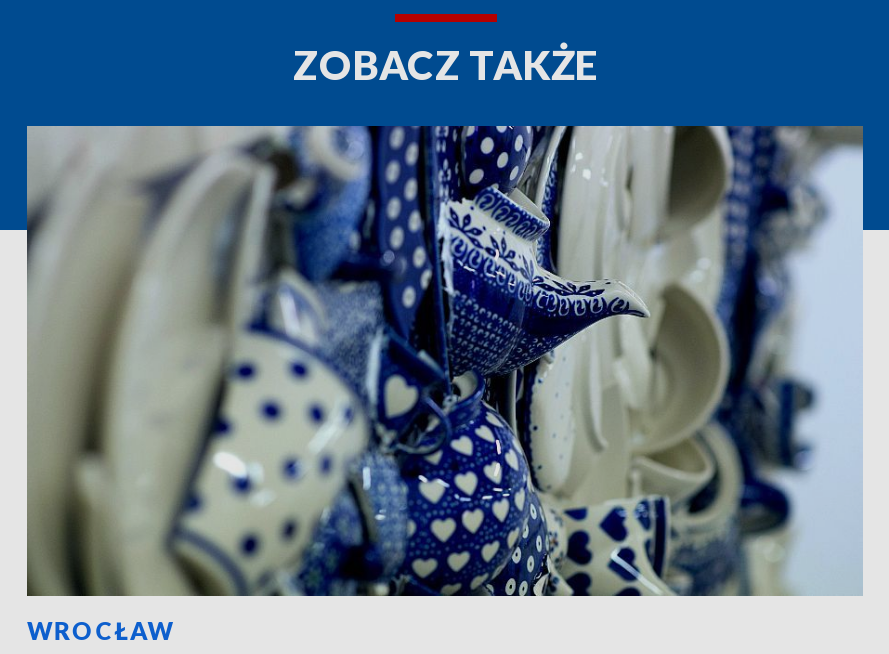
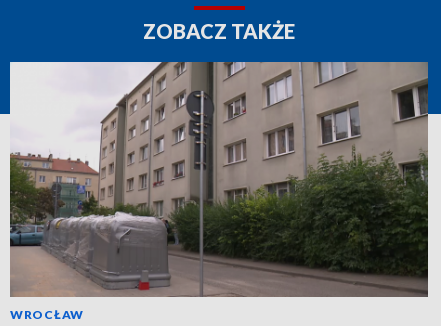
[25,124,865,598] [image] -> [9,61,429,298] [image]

